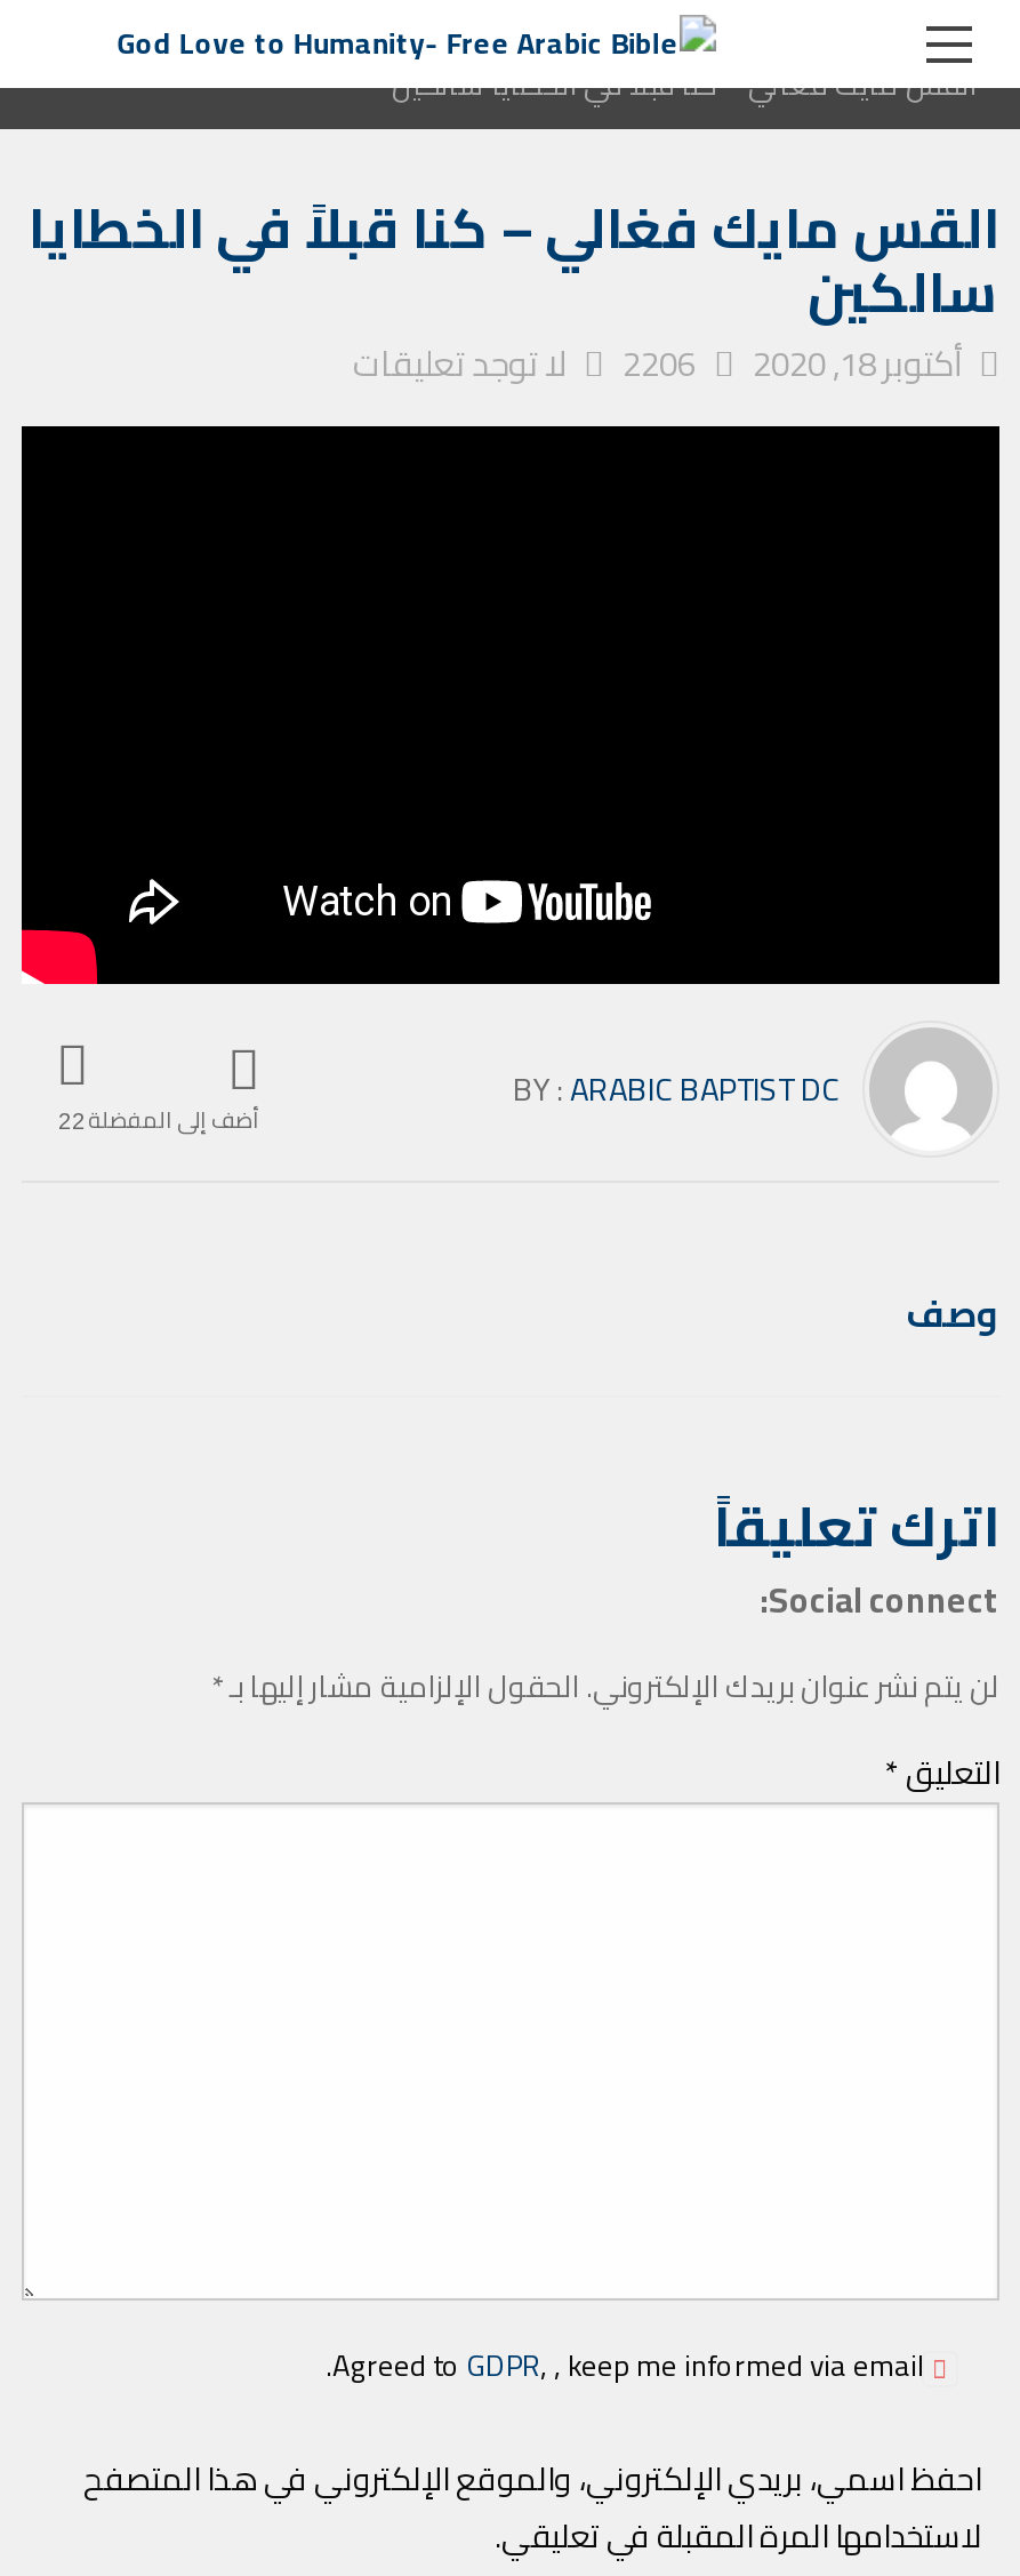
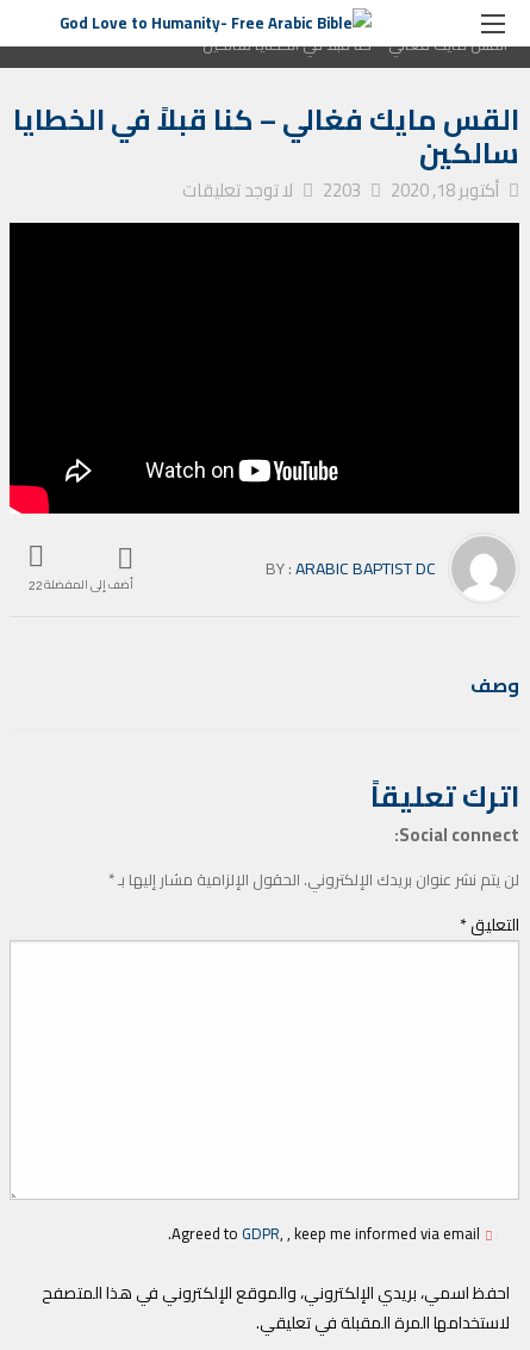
[353,330,696,397] 2206 لا توجد تعليقات -> [182,173,361,207] 2203 لا توجد تعليقات

